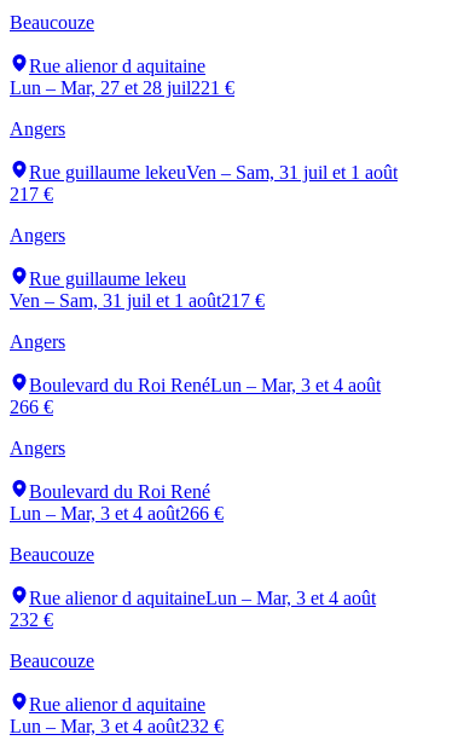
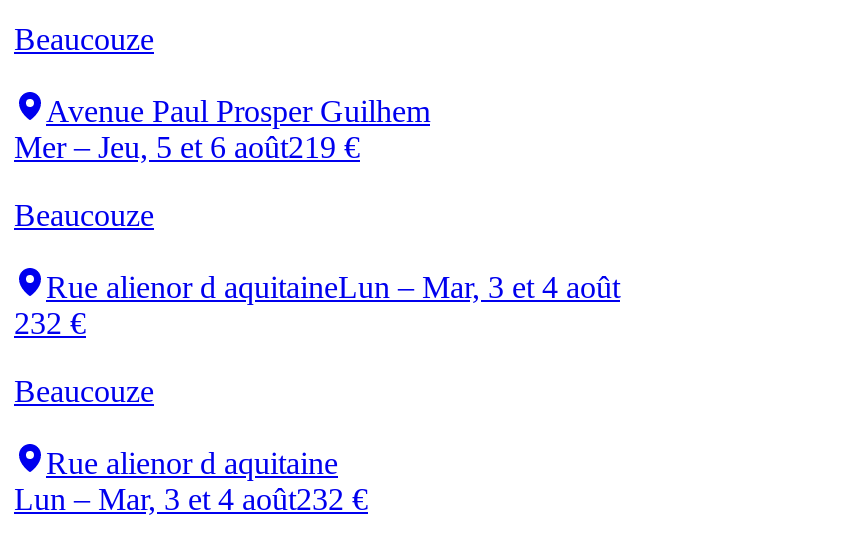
[10,55,398,523] Rue alienor d aquitaine | Lun – Mar, 27 et 28 juil221 € | Angers | Rue guillaume lekeuVen – Sam, 31 juil et 1 août | 217 € | Angers | Rue guillaume lekeu | Ven – Sam, 31 juil et 1 août217 € | Angers | Boulevard du Roi RenéLun – Mar, 3 et 4 août | 266 € | Angers | Boulevard du Roi René | Lun – Mar, 3 et 4 août266 € -> [14,93,430,163] Avenue Paul Prosper Guilhem | Mer – Jeu, 5 et 6 août219 €

